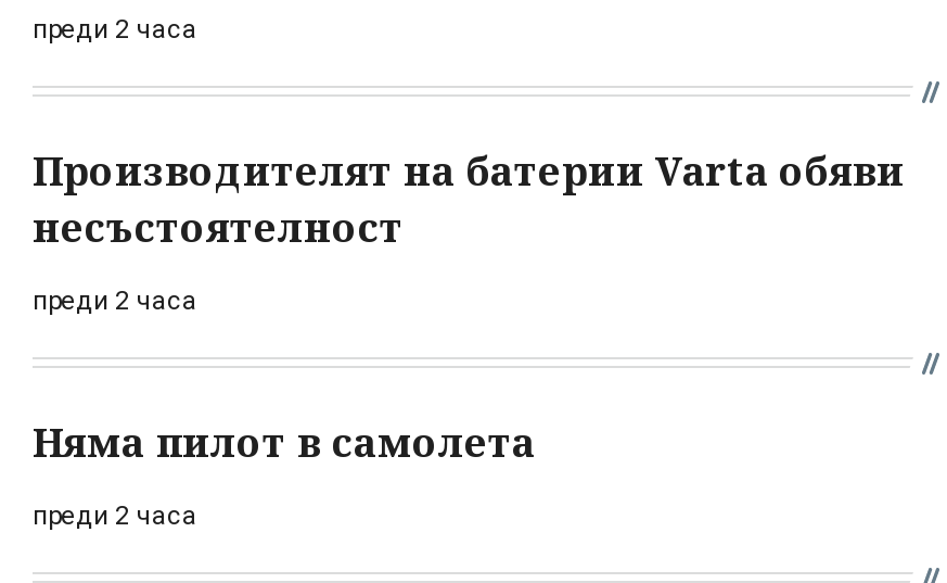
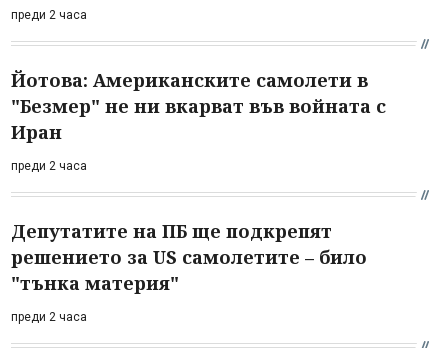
[33,145,905,253] Производителят на батерии Varta обяви | несъстоятелност -> [11,68,386,144] Йотова: Американските самолети в | "Безмер" не ни вкарват във войната с | Иран
[33,416,536,468] Няма пилот в самолета -> [11,219,367,295] Депутатите на ПБ ще подкрепят | решението за US самолетите – било | "тънка материя"

